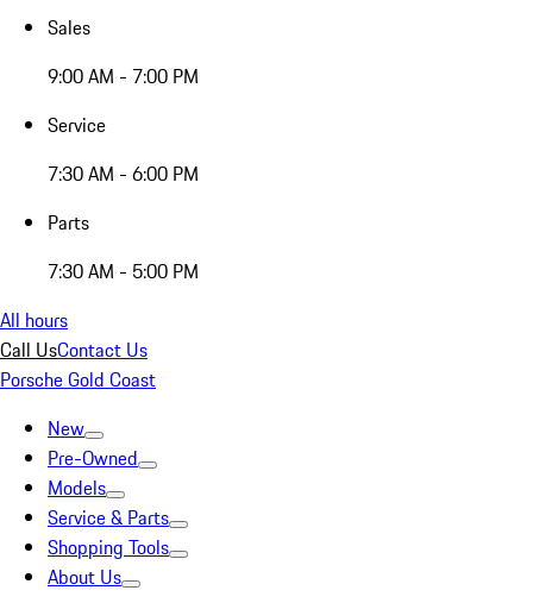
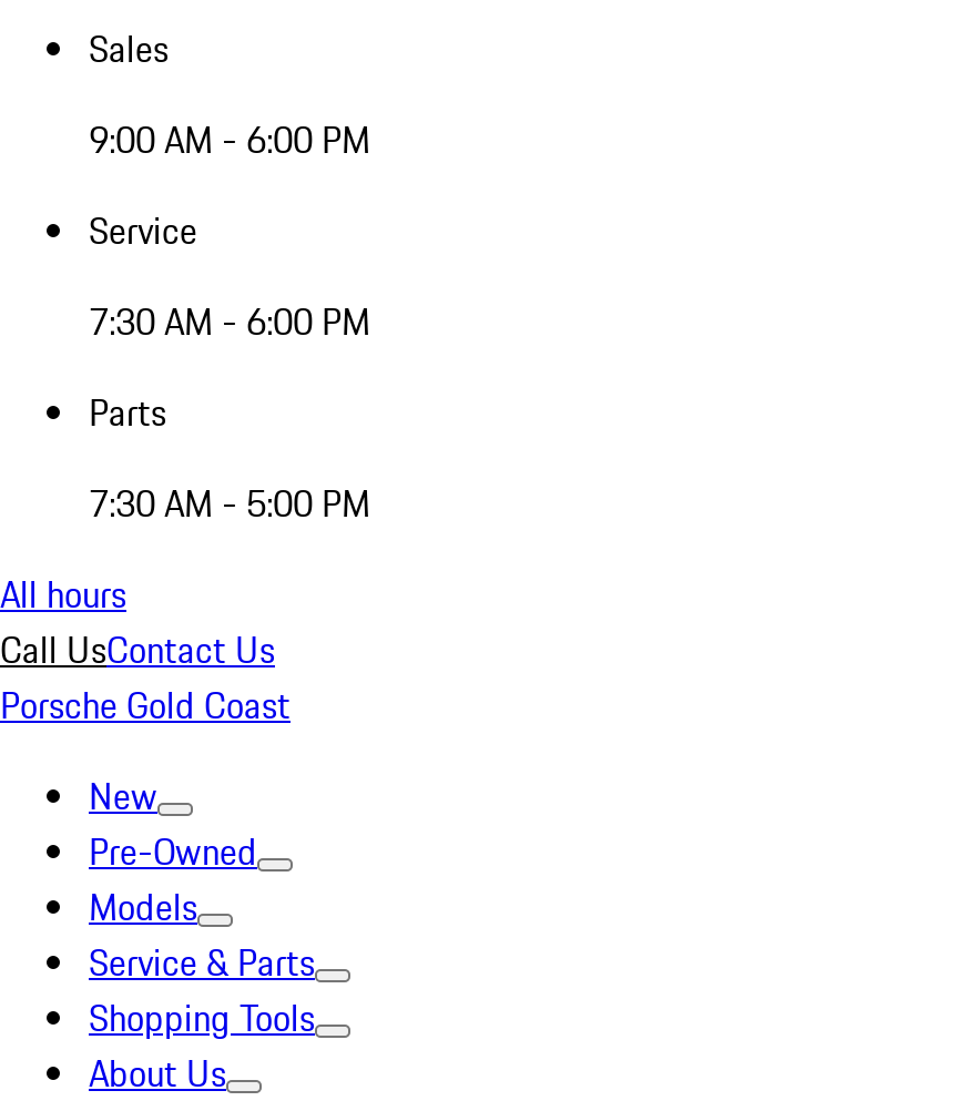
[48,62,199,90] 9:00 AM - 7:00 PM -> [89,113,370,166] 9:00 AM - 6:00 PM

